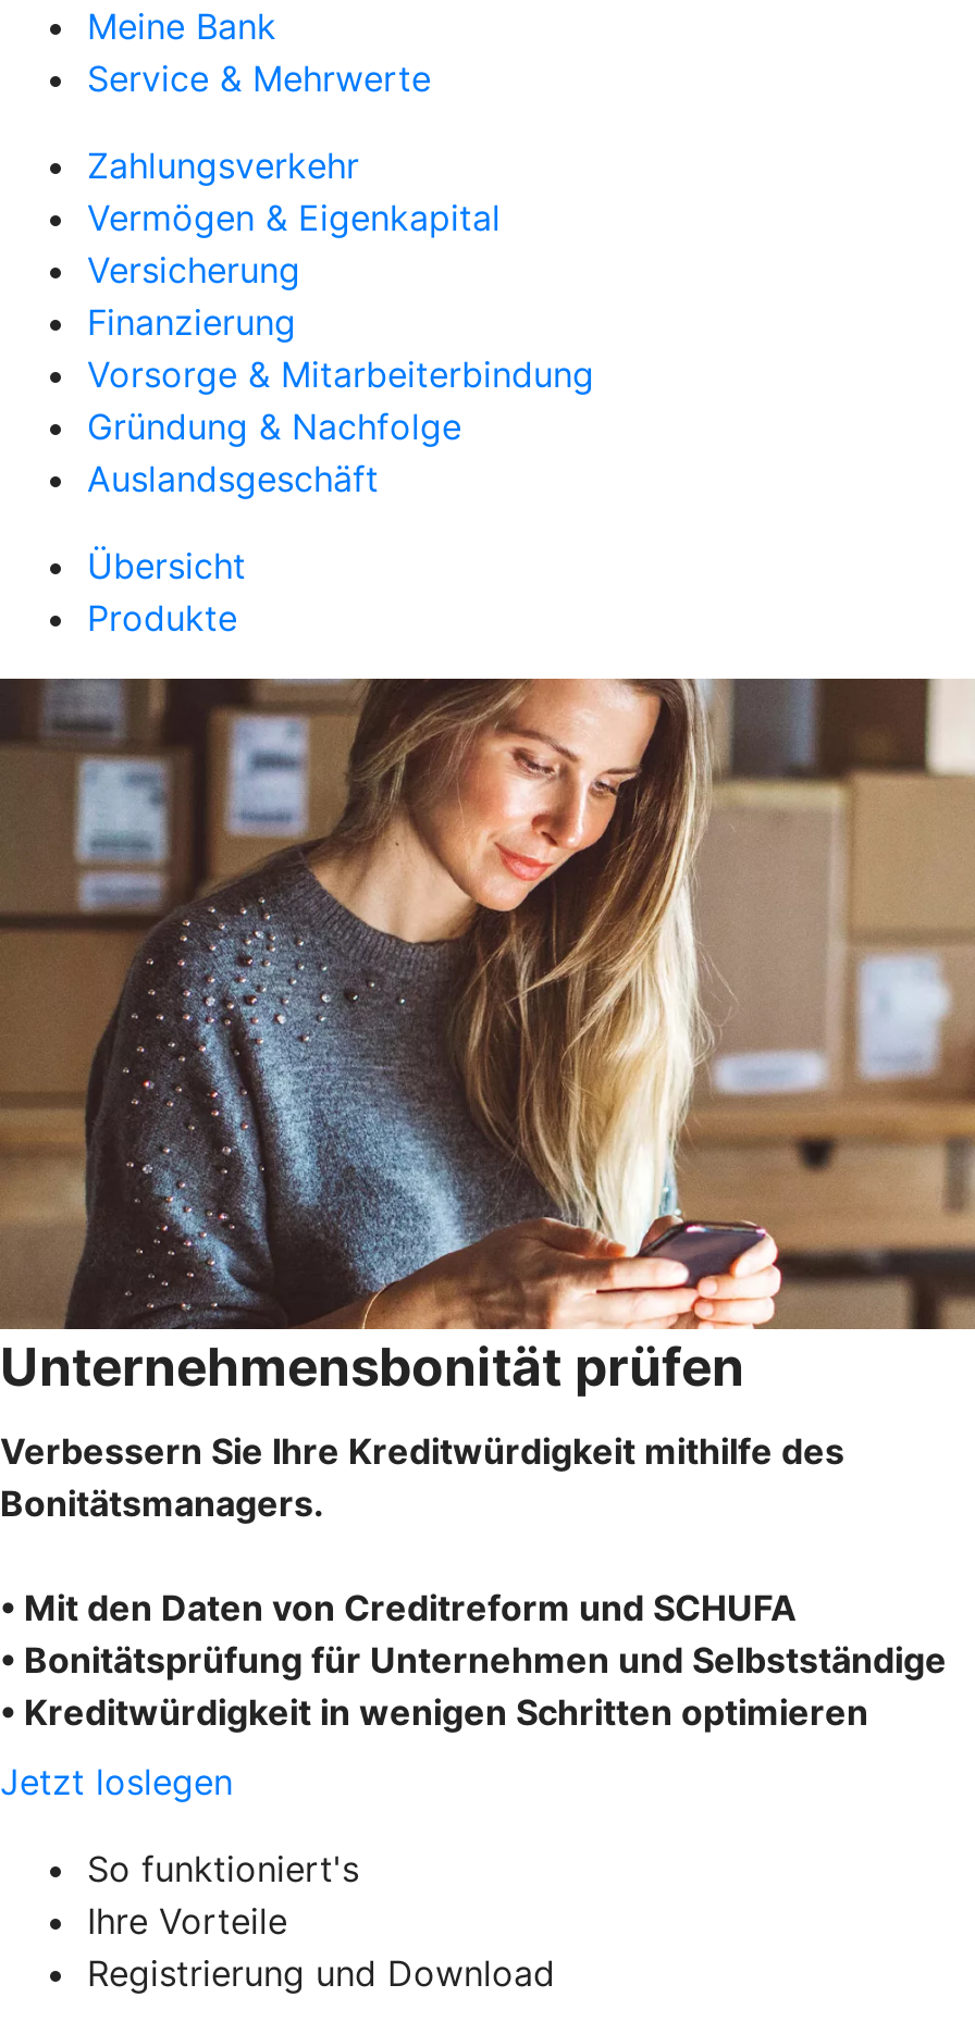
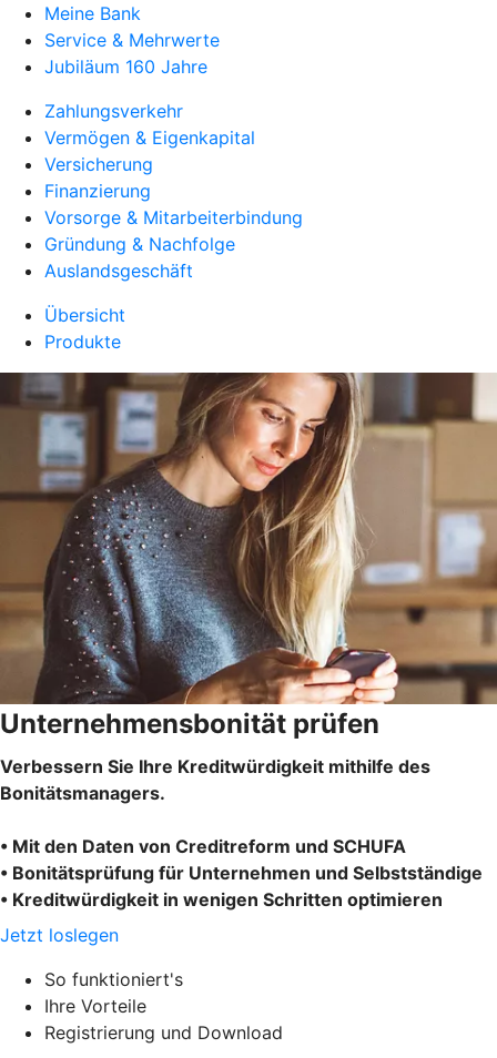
none -> [44,55,207,78] Jubiläum 160 Jahre

